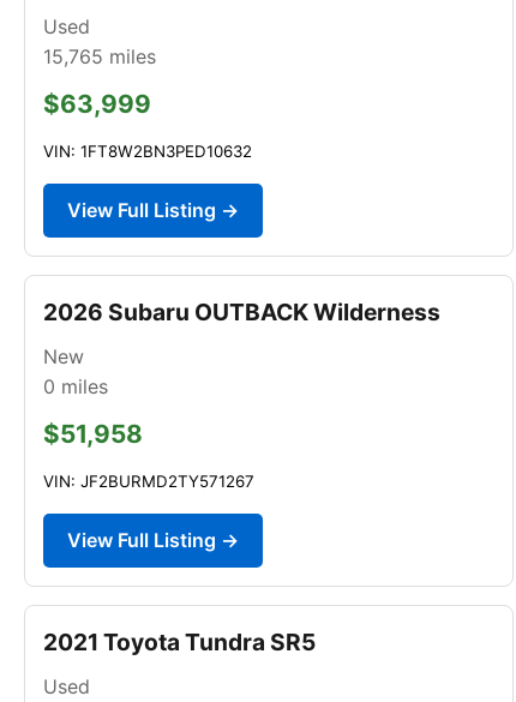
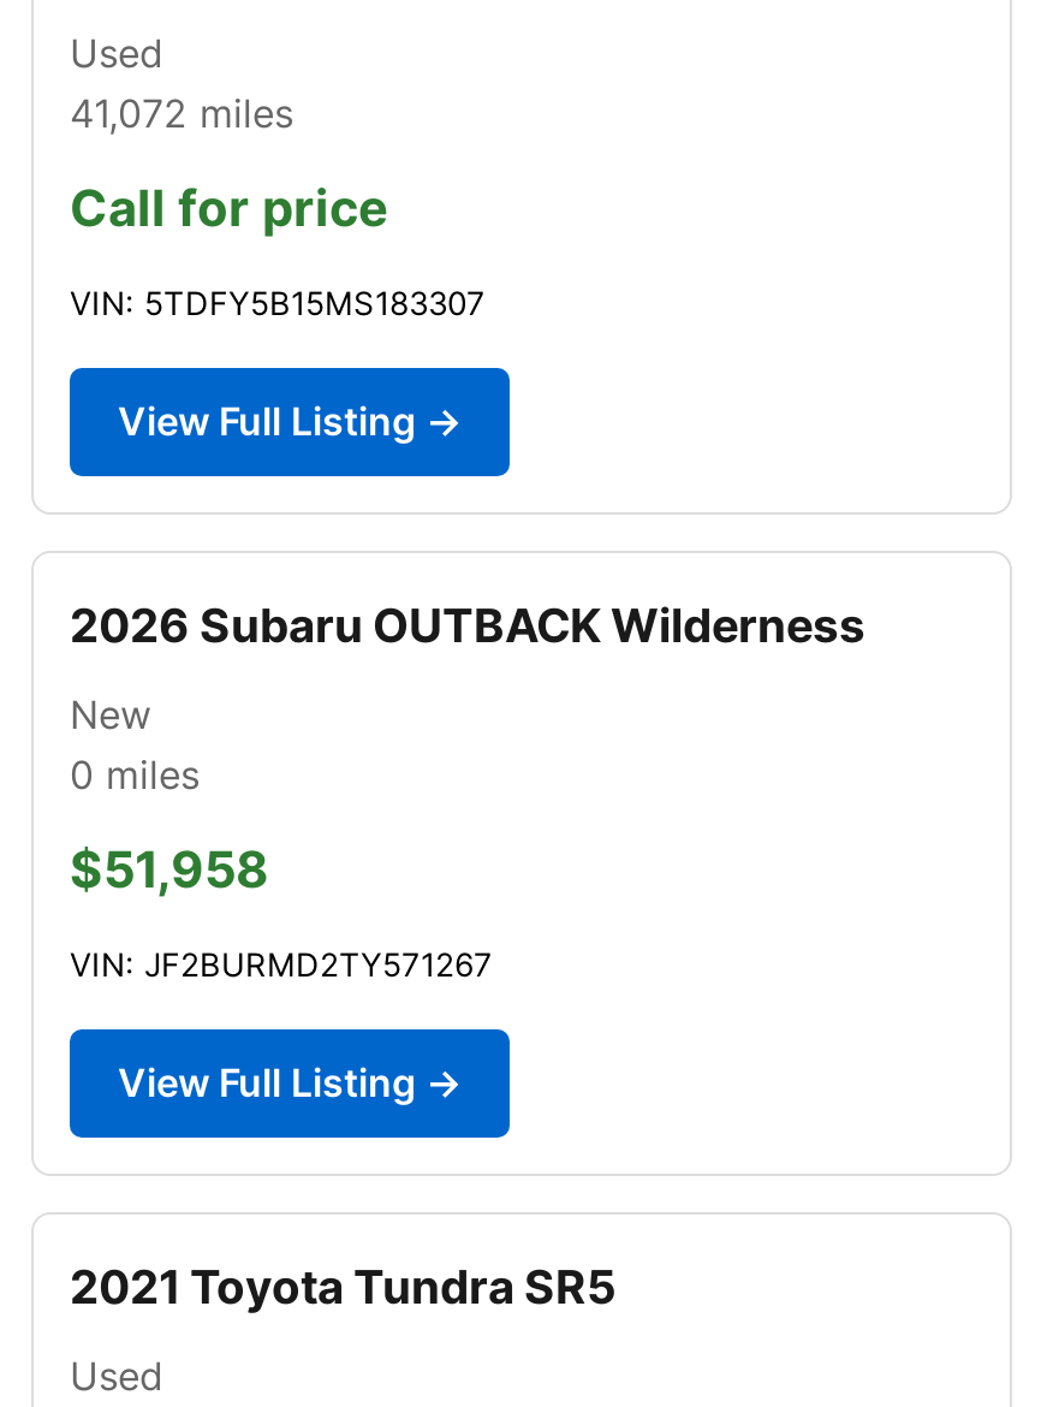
[43,44,156,68] 15,765 miles -> [70,89,293,137] 41,072 miles
[43,89,151,119] $63,999 -> [70,178,387,238] Call for price
[43,141,252,161] VIN: 1FT8W2BN3PED10632 -> [70,284,486,322] VIN: 5TDFY5B15MS183307

